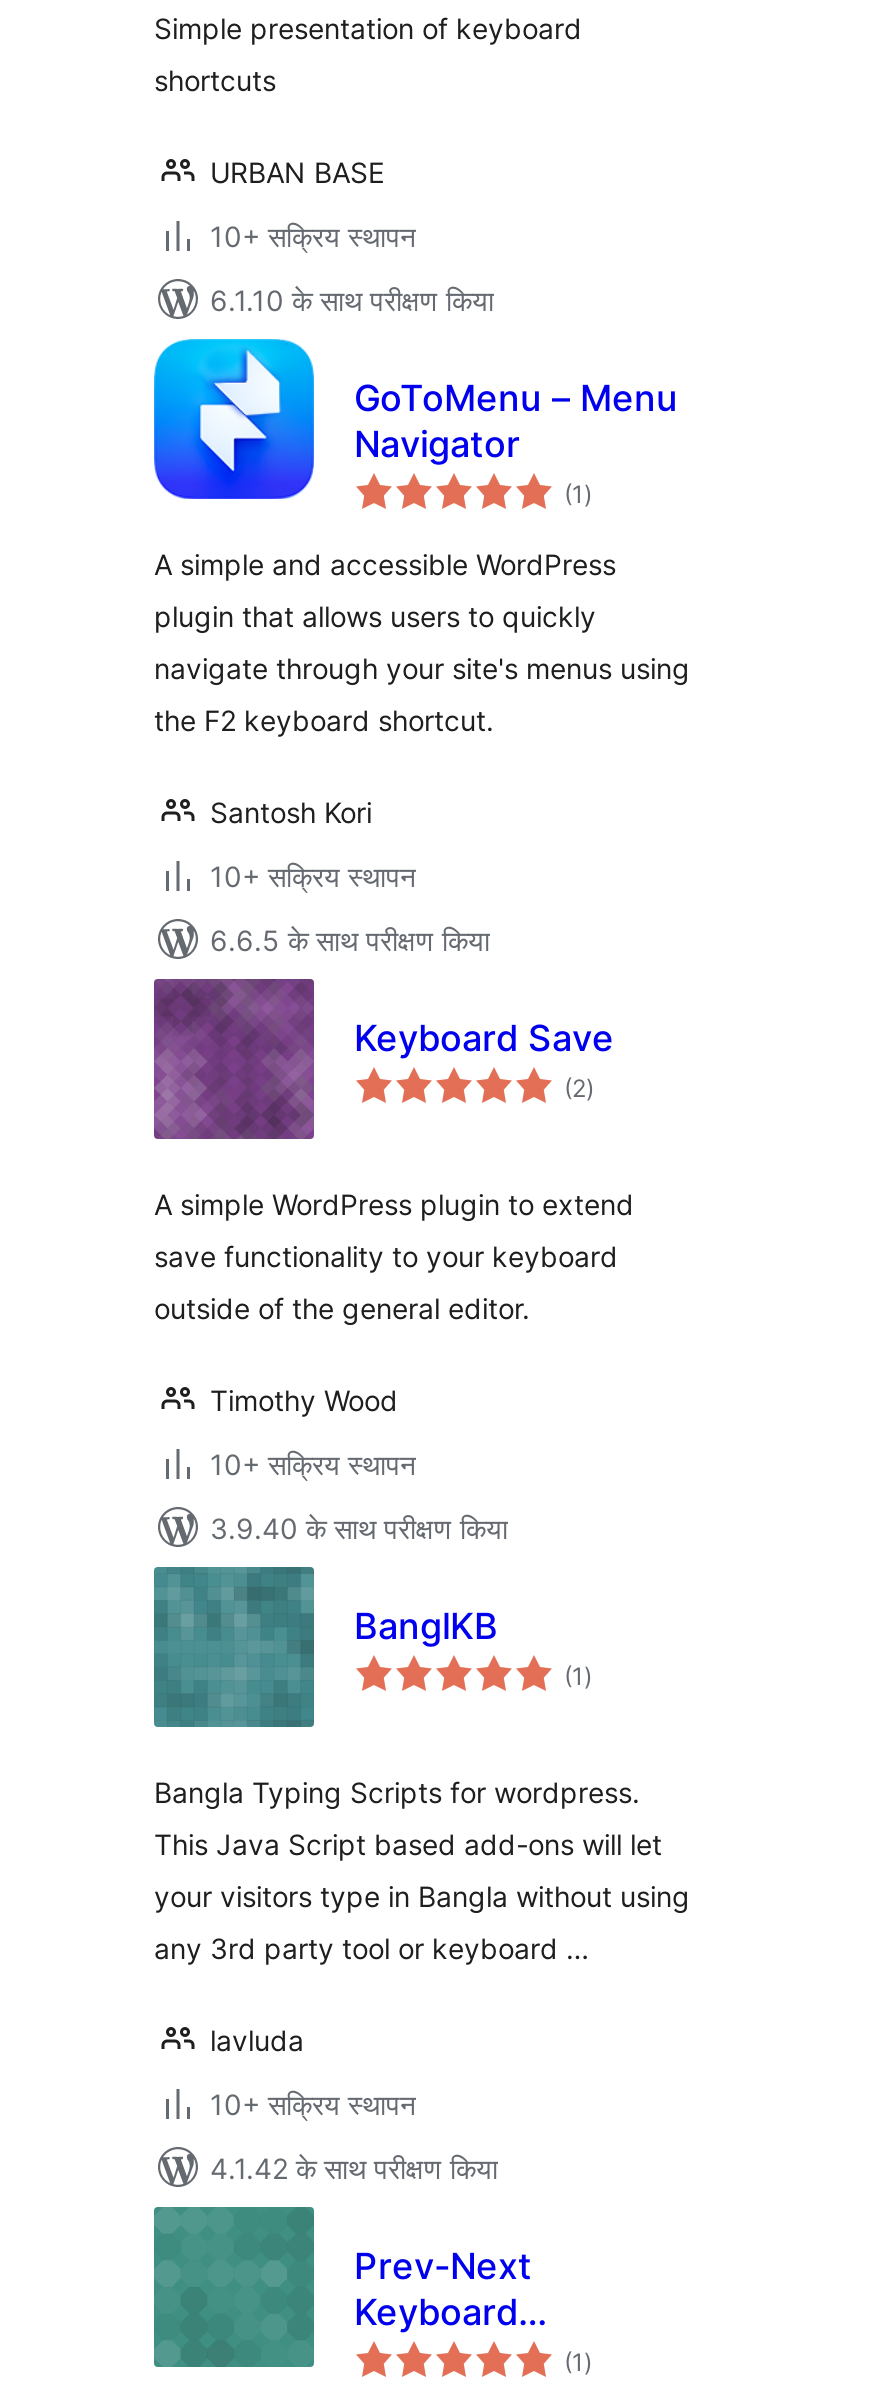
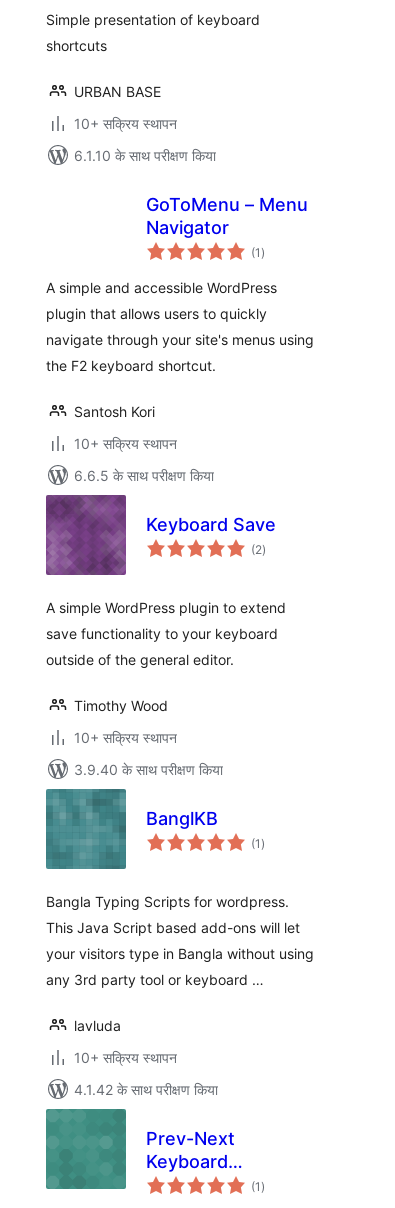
[152,337,316,501] [image] -> none

